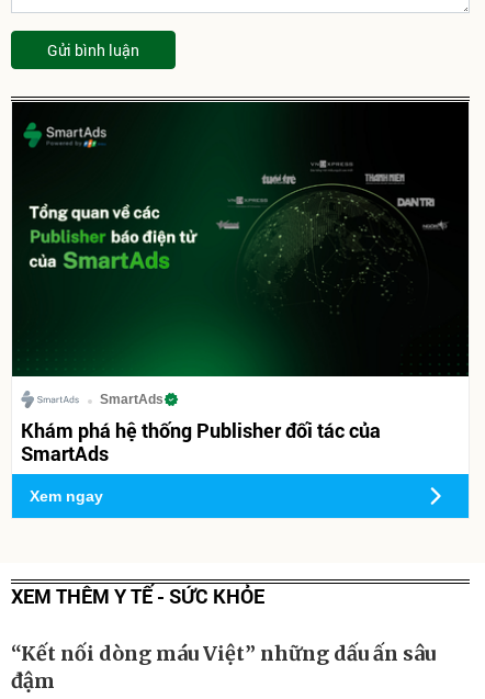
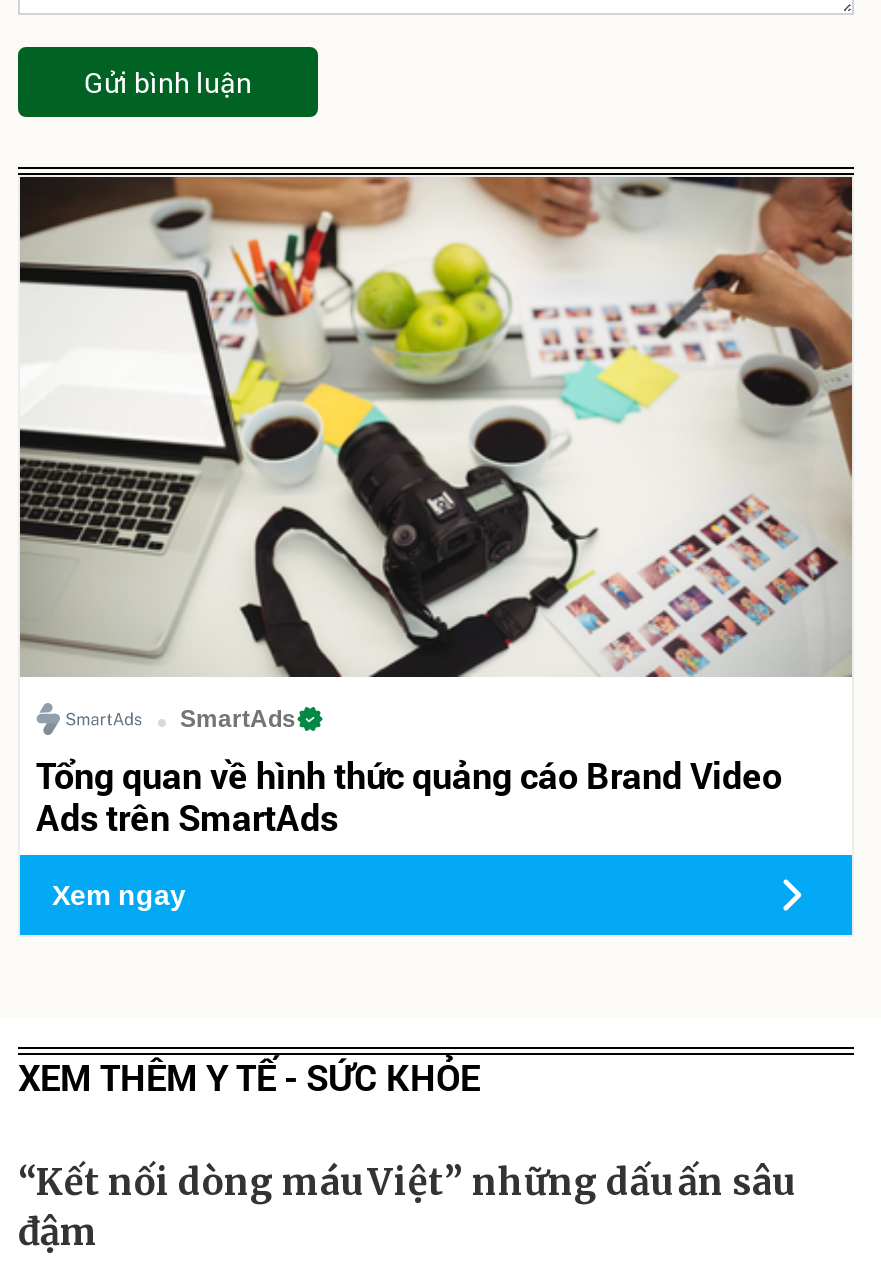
[11,101,470,466] [image] | Khám phá hệ thống Publisher đối tác của | SmartAds -> [18,175,854,840] [image] | Tổng quan về hình thức quảng cáo Brand Video | Ads trên SmartAds

